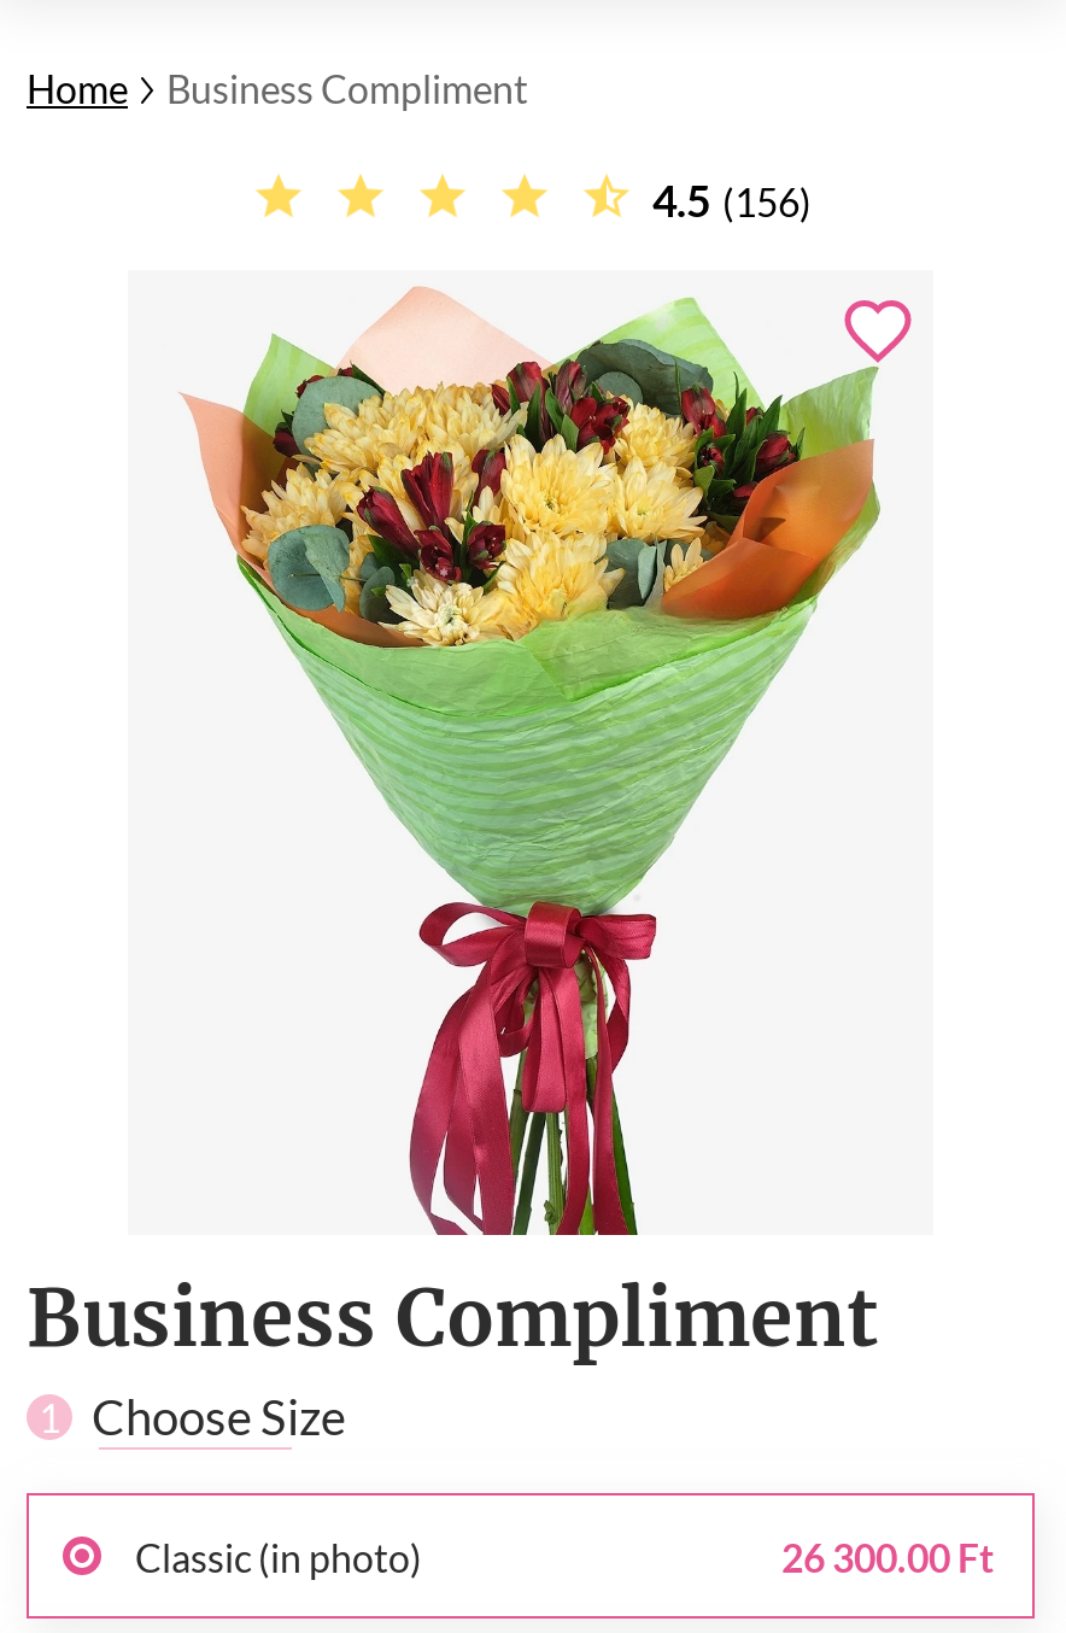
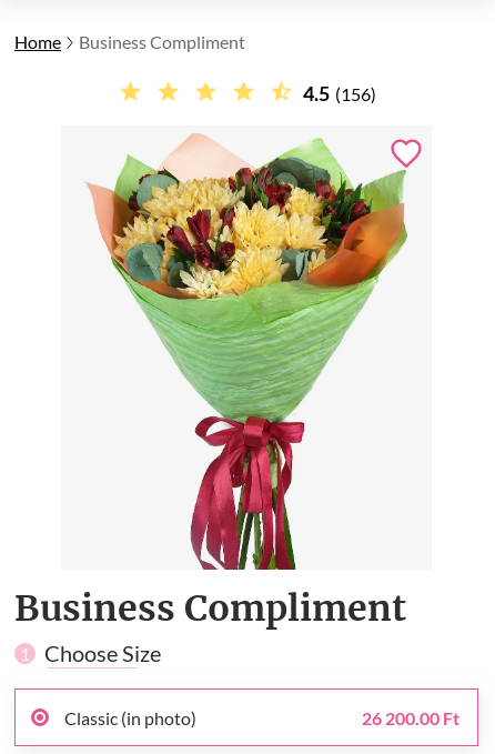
[781,1533,994,1579] 26 300.00 Ft -> [362,707,459,728] 26 200.00 Ft

